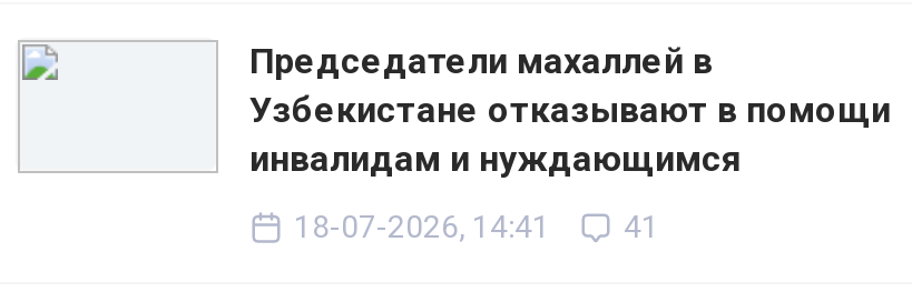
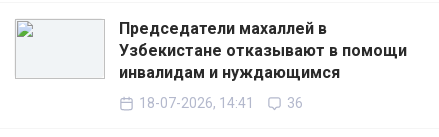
[624,210,659,245] 41 -> [287,95,303,111] 36

